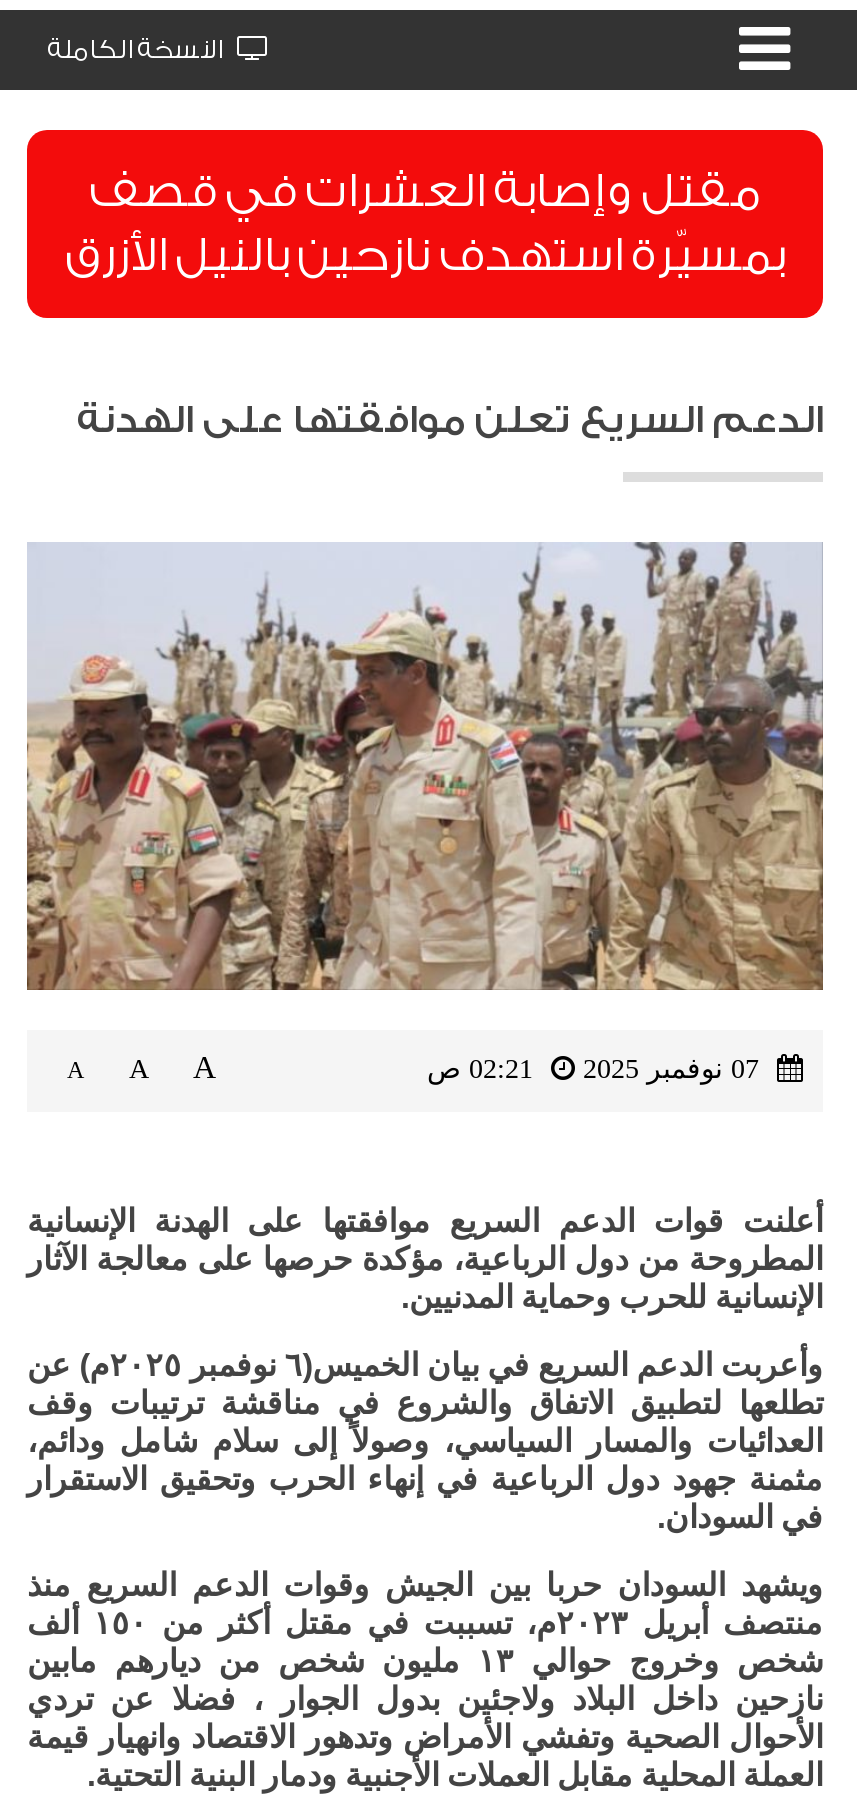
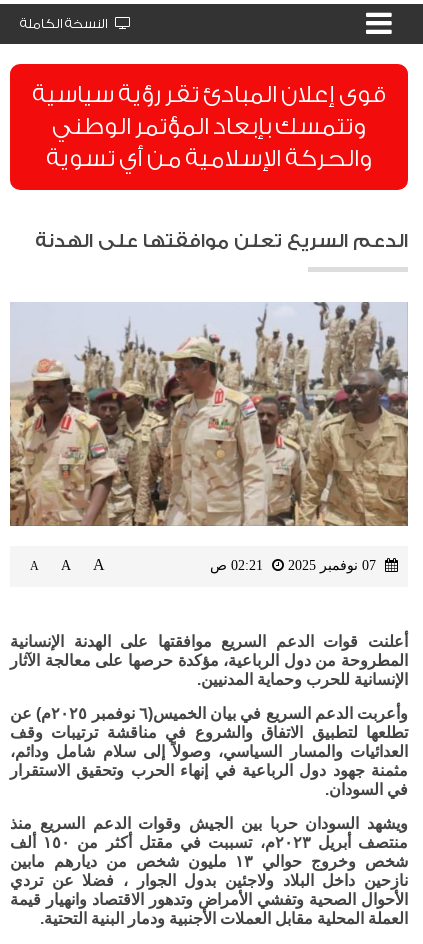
[65,164,785,282] مقتل وإصابة العشرات في قصف | بمسيّرة استهدف نازحين بالنيل الأزرق -> [32,81,386,172] قوى إعلان المبادئ تقر رؤية سياسية | وتتمسك بإبعاد المؤتمر الوطني | والحركة الإسلامية من أي تسوية

